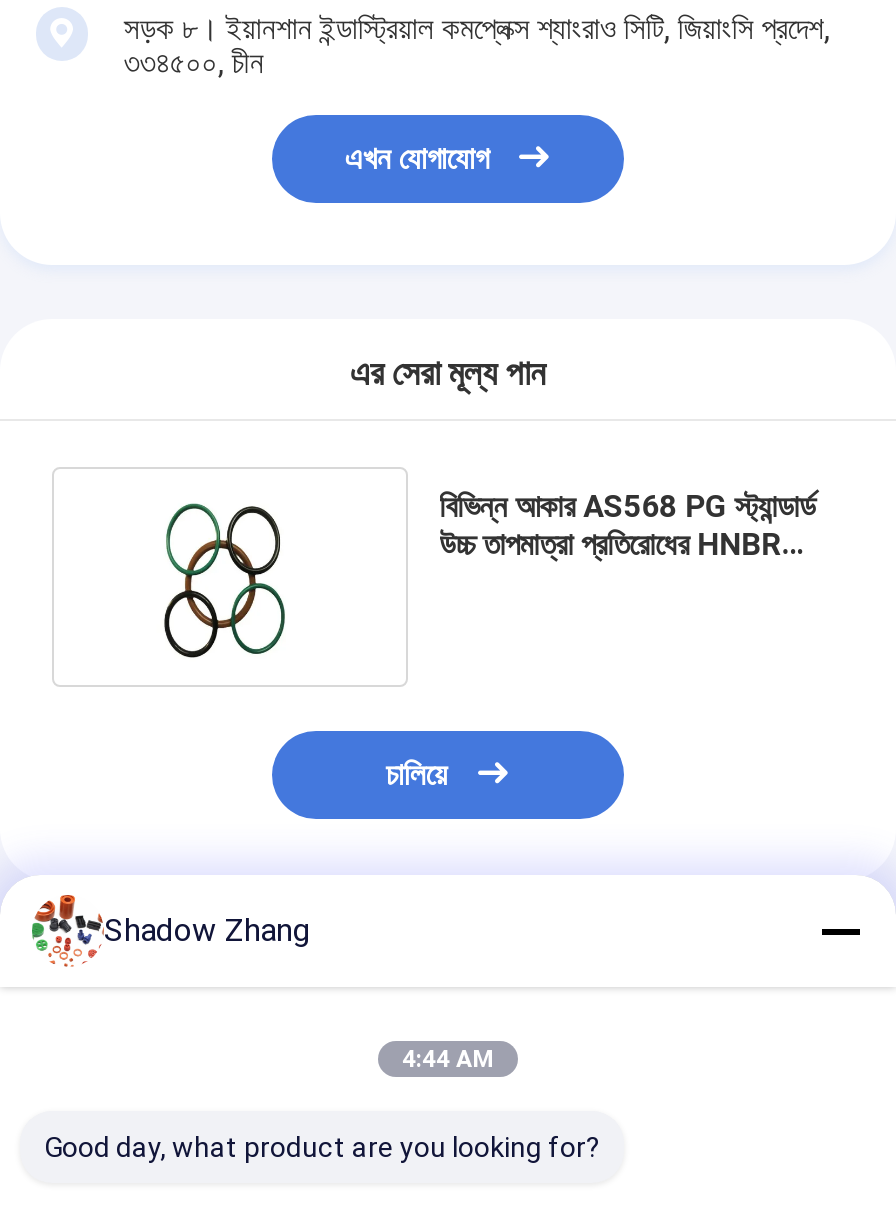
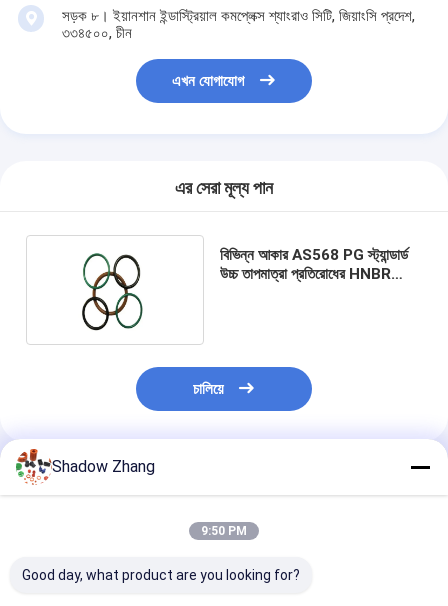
[402,1045,494,1073] 4:44 AM -> [201,524,247,538] 9:50 PM

